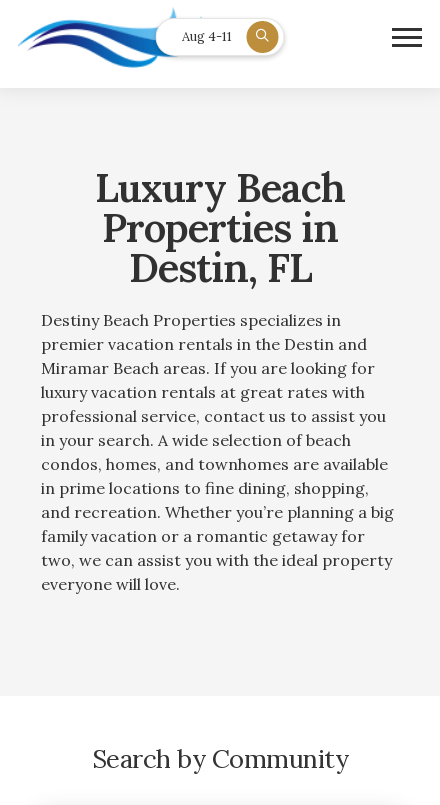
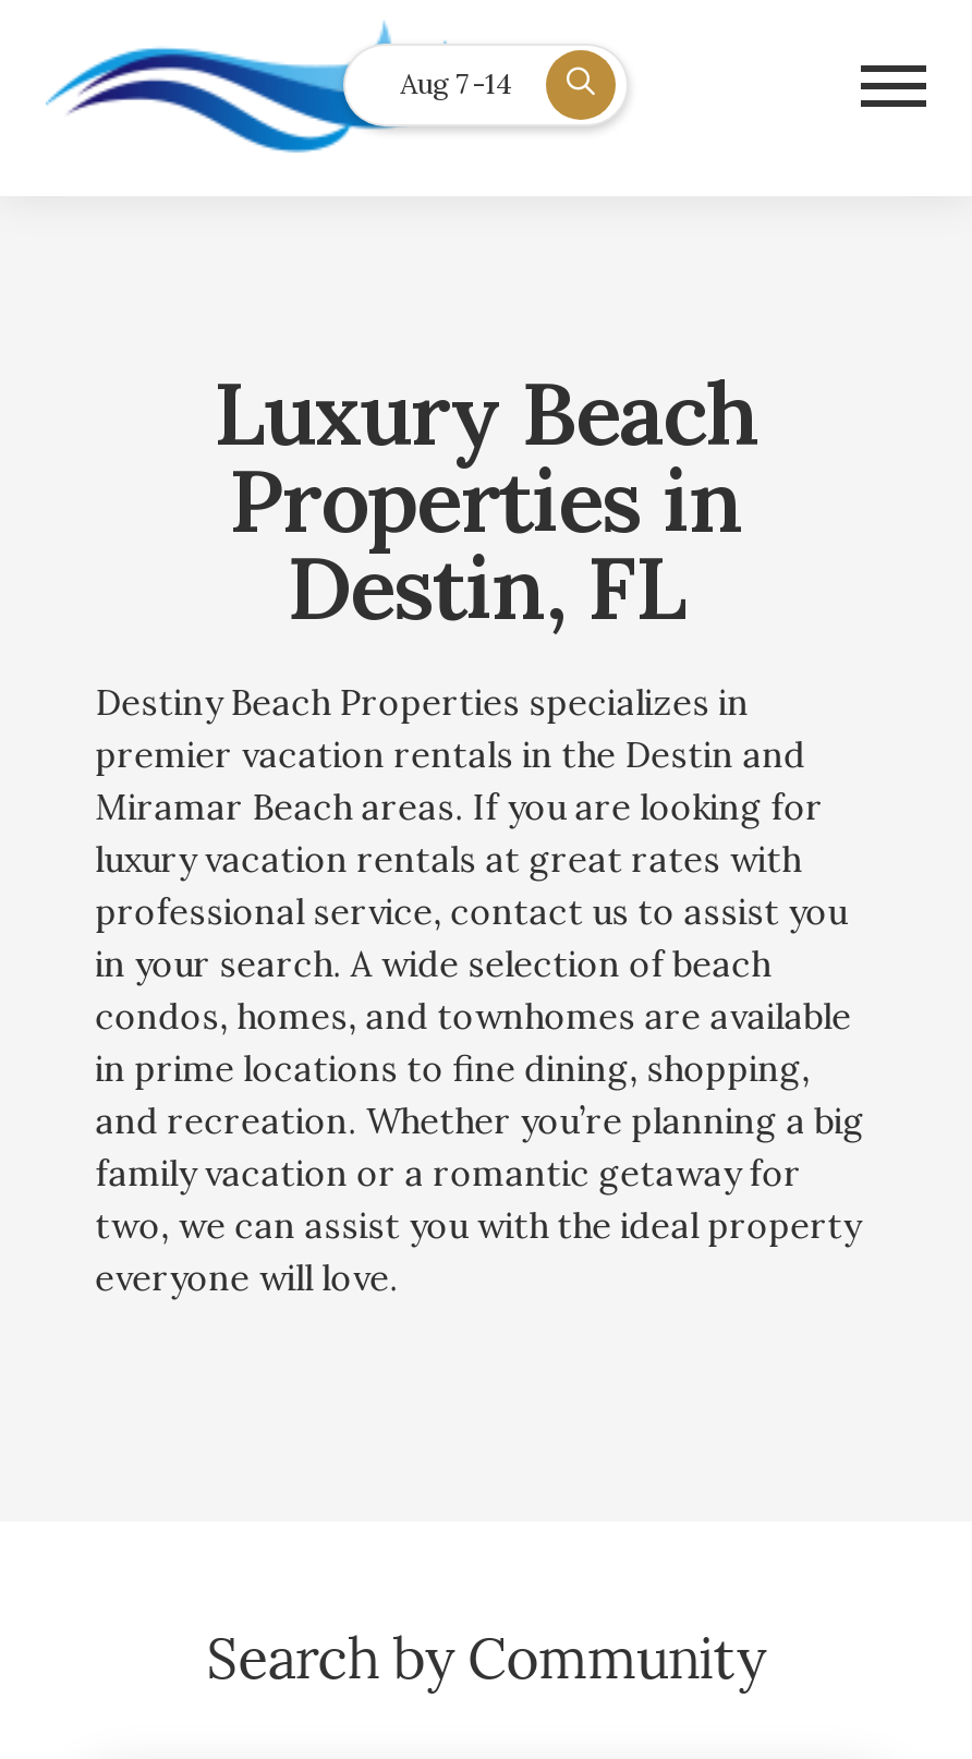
[181,27,231,44] Aug 4-11 -> [400,64,513,101] Aug 7-14

